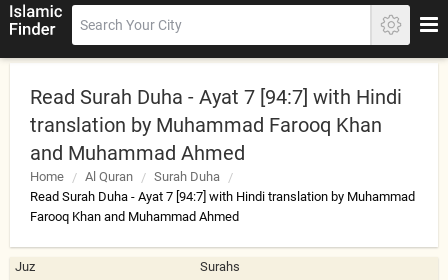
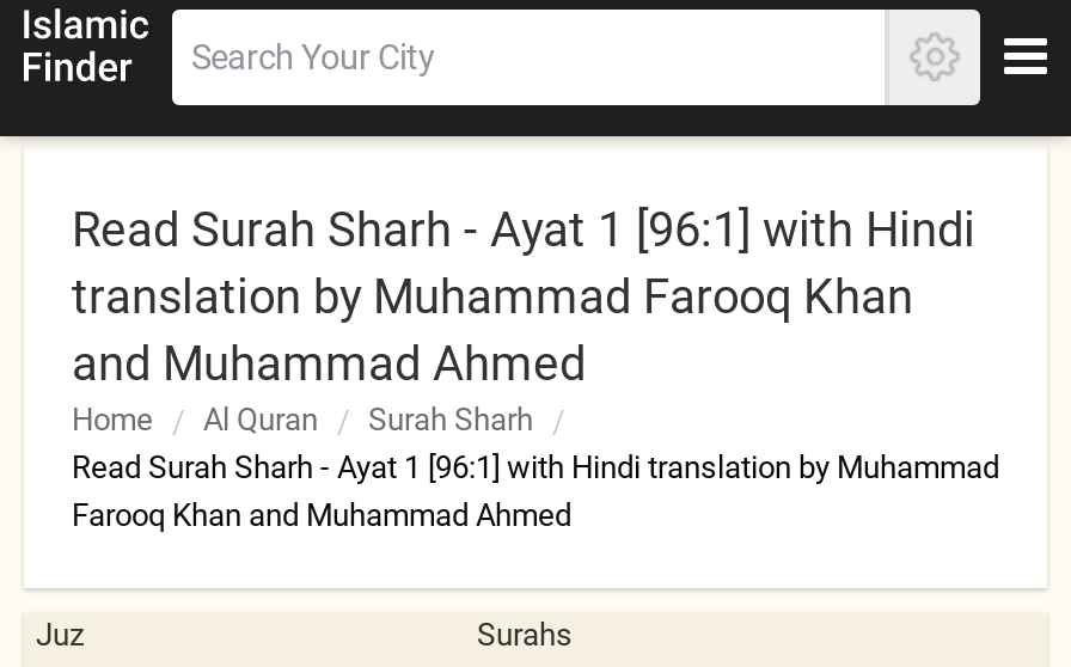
[30,85,402,109] Read Surah Duha - Ayat 7 [94:7] with Hindi -> [72,201,975,258] Read Surah Sharh - Ayat 1 [96:1] with Hindi
[154,169,220,184] Surah Duha -> [368,402,533,437] Surah Sharh
[30,189,415,204] Read Surah Duha - Ayat 7 [94:7] with Hindi translation by Muhammad -> [72,449,999,485] Read Surah Sharh - Ayat 1 [96:1] with Hindi translation by Muhammad

